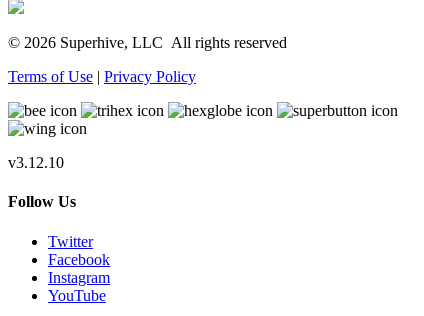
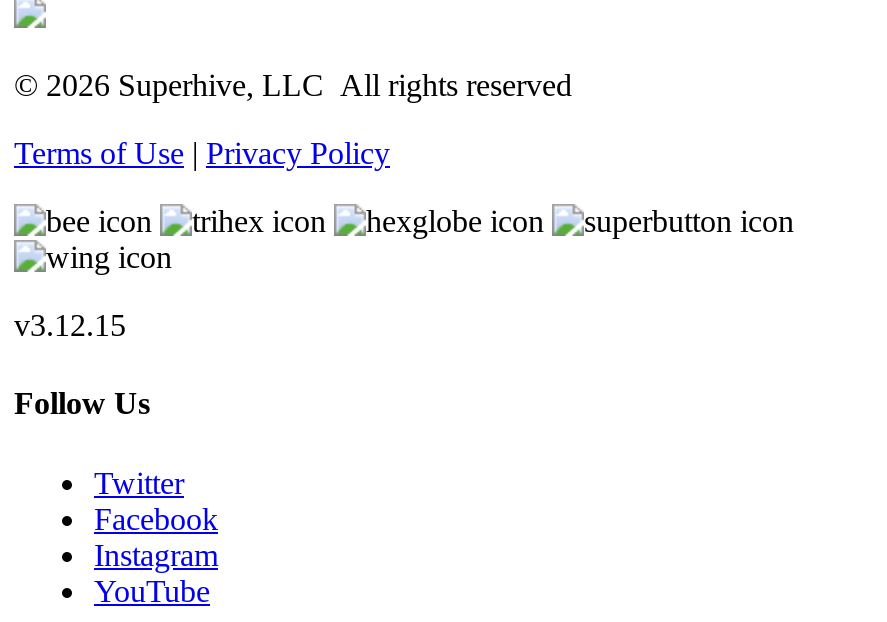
[8,154,64,171] v3.12.10 -> [14,308,126,342] v3.12.15

